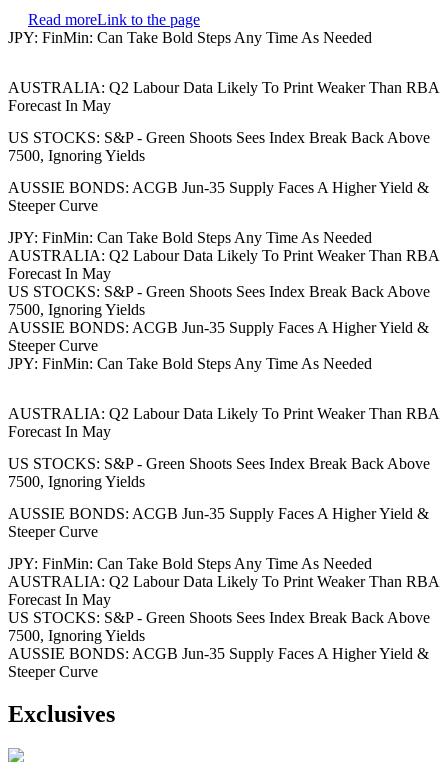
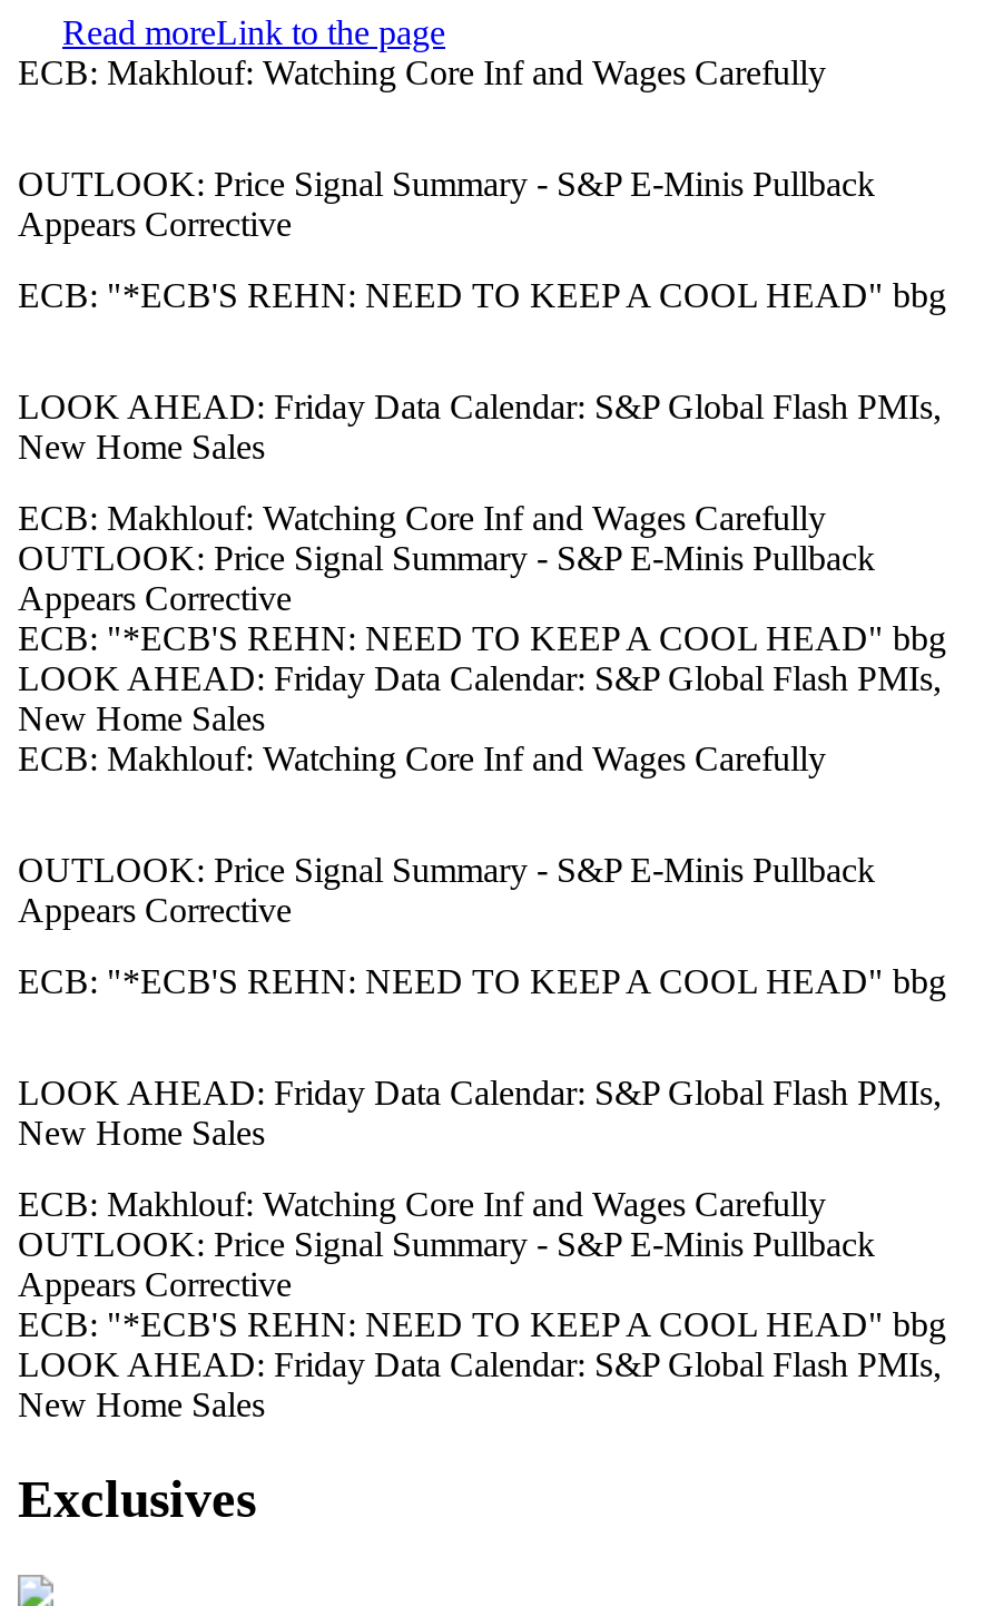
[8,29,372,46] JPY: FinMin: Can Take Bold Steps Any Time As Needed -> [18,54,826,92] ECB: Makhlouf: Watching Core Inf and Wages Carefully
[8,79,439,114] AUSTRALIA: Q2 Labour Data Likely To Print Weaker Than RBA | Forecast In May -> [18,165,875,243] OUTLOOK: Price Signal Summary - S&P E-Minis Pullback | Appears Corrective
[8,129,430,164] US STOCKS: S&P - Green Shoots Sees Index Break Back Above | 7500, Ignoring Yields -> [18,277,946,315] ECB: "*ECB'S REHN: NEED TO KEEP A COOL HEAD" bbg
[8,179,429,214] AUSSIE BONDS: ACGB Jun-35 Supply Faces A Higher Yield & | Steeper Curve -> [18,388,942,466] LOOK AHEAD: Friday Data Calendar: S&P Global Flash PMIs, | New Home Sales
[8,229,439,372] JPY: FinMin: Can Take Bold Steps Any Time As Needed | AUSTRALIA: Q2 Labour Data Likely To Print Weaker Than RBA | Forecast In May | US STOCKS: S&P - Green Shoots Sees Index Break Back Above | 7500, Ignoring Yields | AUSSIE BONDS: ACGB Jun-35 Supply Faces A Higher Yield & | Steeper Curve | JPY: FinMin: Can Take Bold Steps Any Time As Needed -> [18,499,946,778] ECB: Makhlouf: Watching Core Inf and Wages Carefully | OUTLOOK: Price Signal Summary - S&P E-Minis Pullback | Appears Corrective | ECB: "*ECB'S REHN: NEED TO KEEP A COOL HEAD" bbg | LOOK AHEAD: Friday Data Calendar: S&P Global Flash PMIs, | New Home Sales | ECB: Makhlouf: Watching Core Inf and Wages Carefully
[8,405,439,440] AUSTRALIA: Q2 Labour Data Likely To Print Weaker Than RBA | Forecast In May -> [18,851,875,929] OUTLOOK: Price Signal Summary - S&P E-Minis Pullback | Appears Corrective
[8,455,430,490] US STOCKS: S&P - Green Shoots Sees Index Break Back Above | 7500, Ignoring Yields -> [18,963,946,1001] ECB: "*ECB'S REHN: NEED TO KEEP A COOL HEAD" bbg
[8,505,429,540] AUSSIE BONDS: ACGB Jun-35 Supply Faces A Higher Yield & | Steeper Curve -> [18,1074,942,1152] LOOK AHEAD: Friday Data Calendar: S&P Global Flash PMIs, | New Home Sales
[8,555,439,680] JPY: FinMin: Can Take Bold Steps Any Time As Needed | AUSTRALIA: Q2 Labour Data Likely To Print Weaker Than RBA | Forecast In May | US STOCKS: S&P - Green Shoots Sees Index Break Back Above | 7500, Ignoring Yields | AUSSIE BONDS: ACGB Jun-35 Supply Faces A Higher Yield & | Steeper Curve -> [18,1185,946,1424] ECB: Makhlouf: Watching Core Inf and Wages Carefully | OUTLOOK: Price Signal Summary - S&P E-Minis Pullback | Appears Corrective | ECB: "*ECB'S REHN: NEED TO KEEP A COOL HEAD" bbg | LOOK AHEAD: Friday Data Calendar: S&P Global Flash PMIs, | New Home Sales

